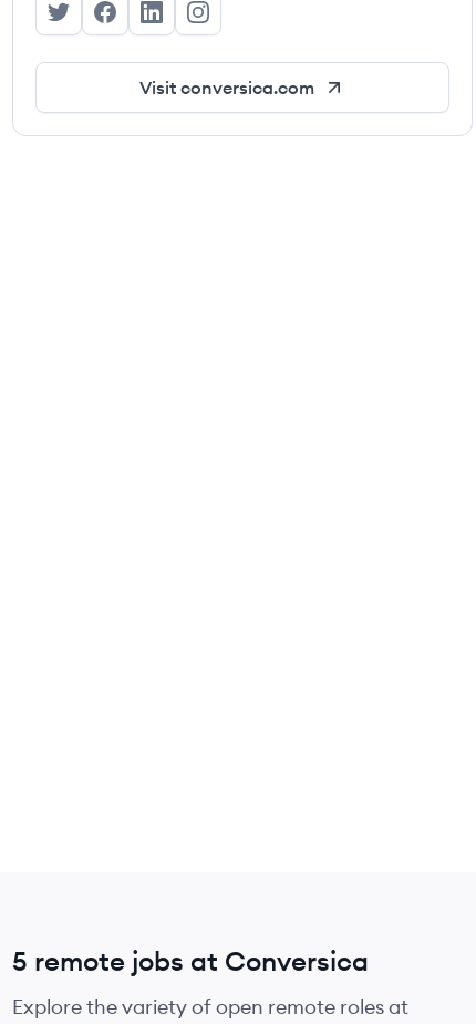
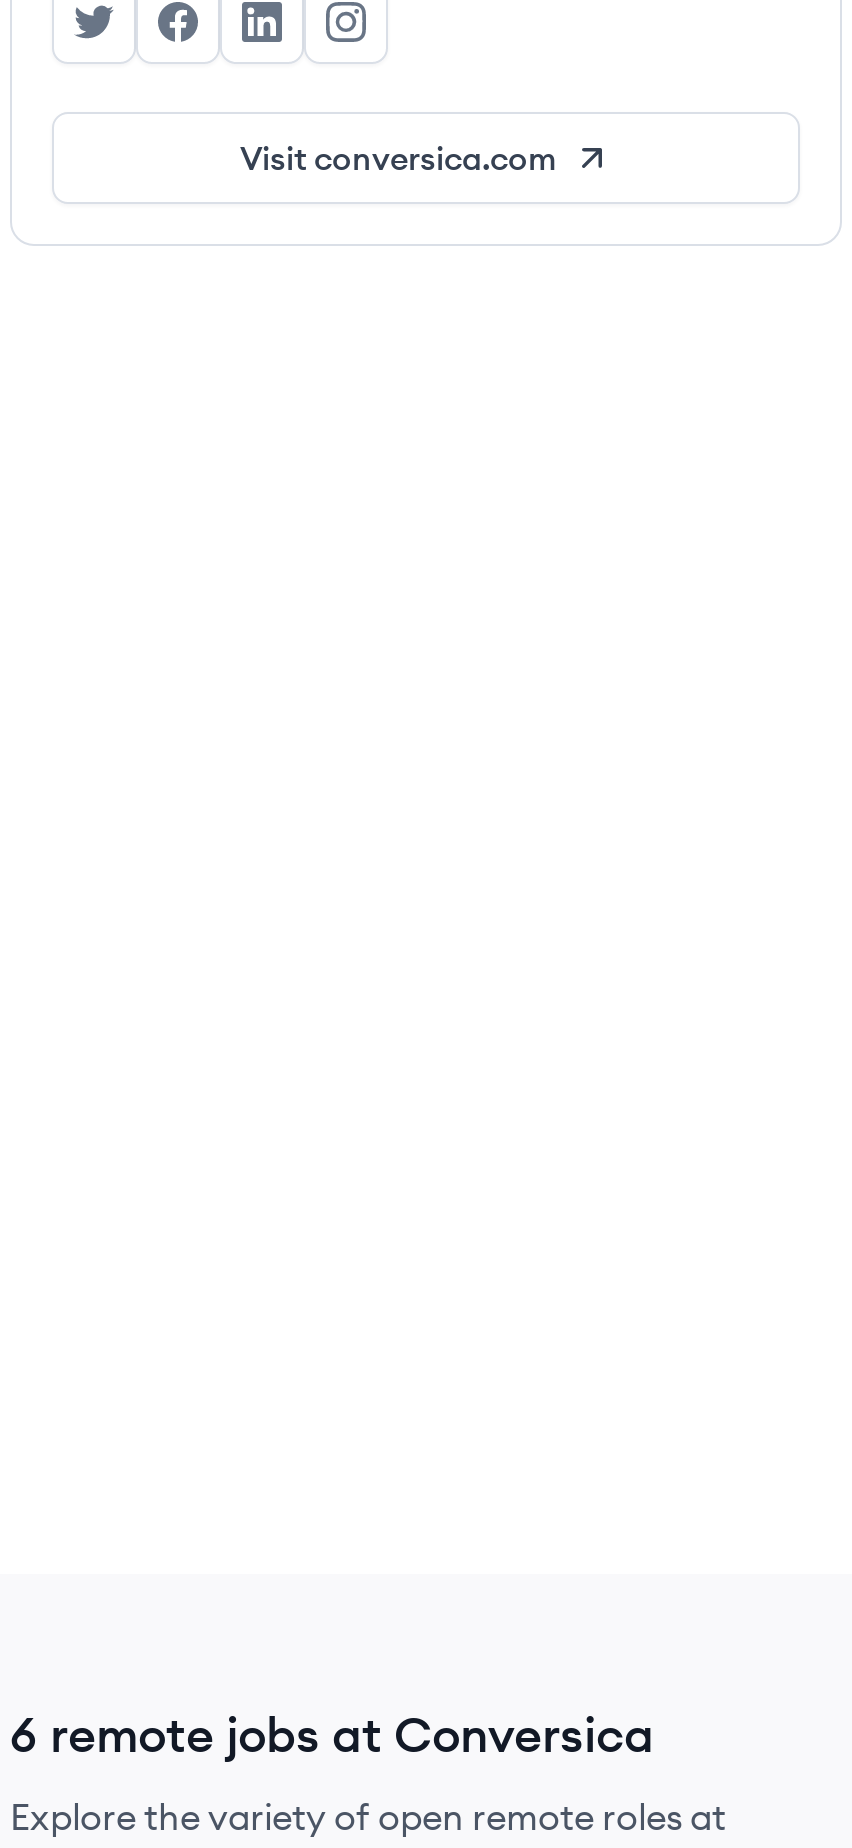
[12,944,369,977] 5 remote jobs at Conversica -> [10,1704,654,1764] 6 remote jobs at Conversica

